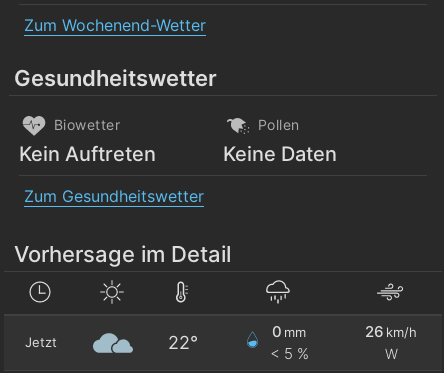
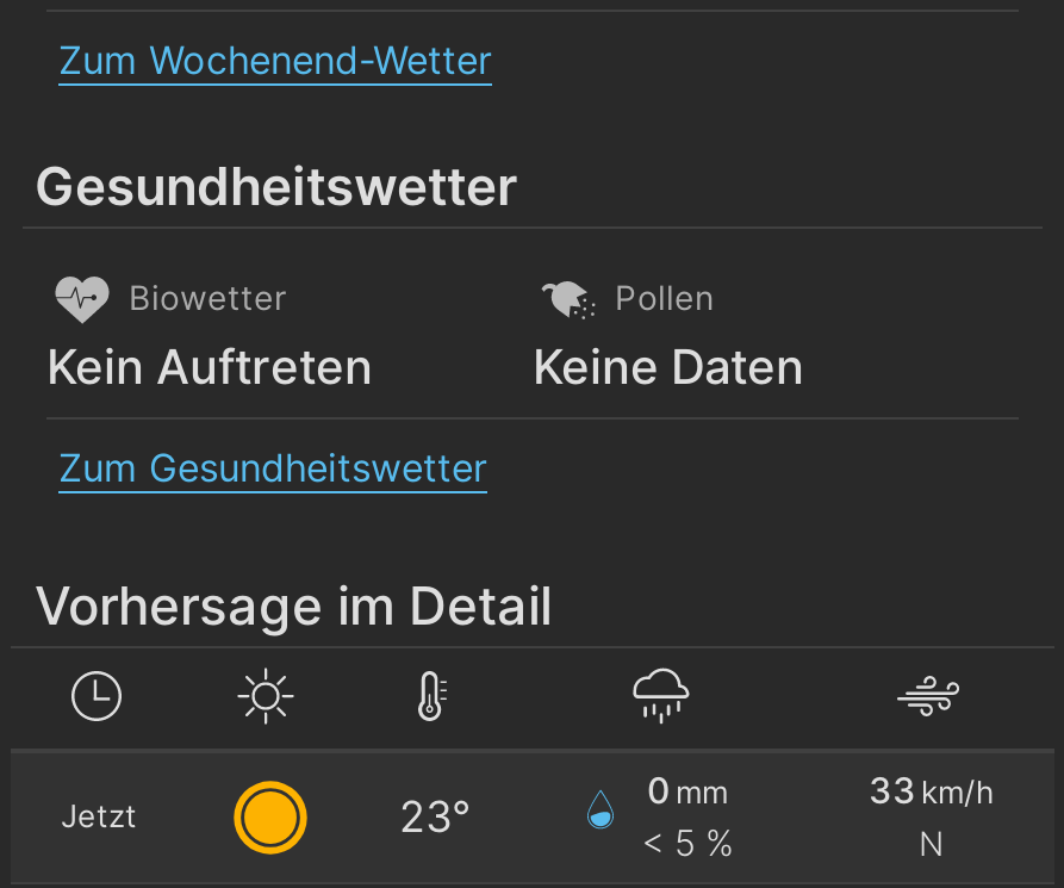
[92,327,198,359] [image] | 22° -> [223,777,471,858] [image] | 23°
[365,322,417,362] 26 km/h | W -> [869,767,995,862] 33 km/h | N

